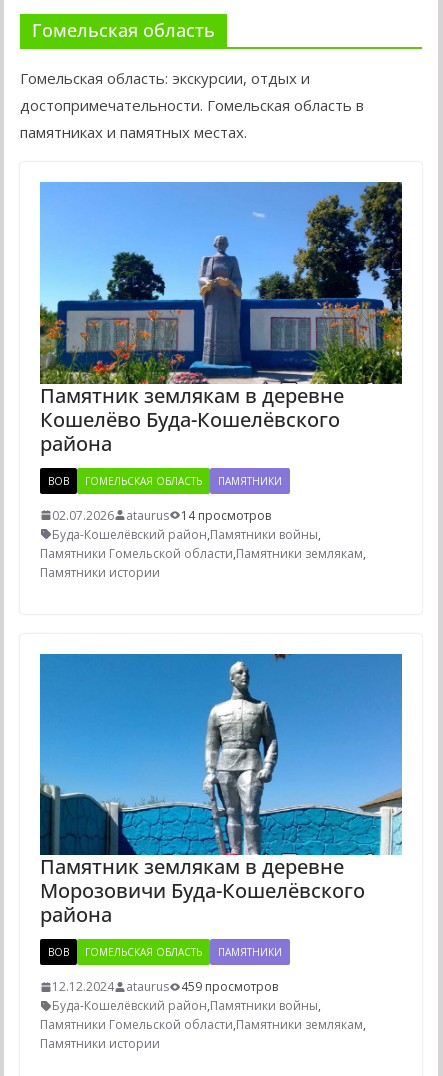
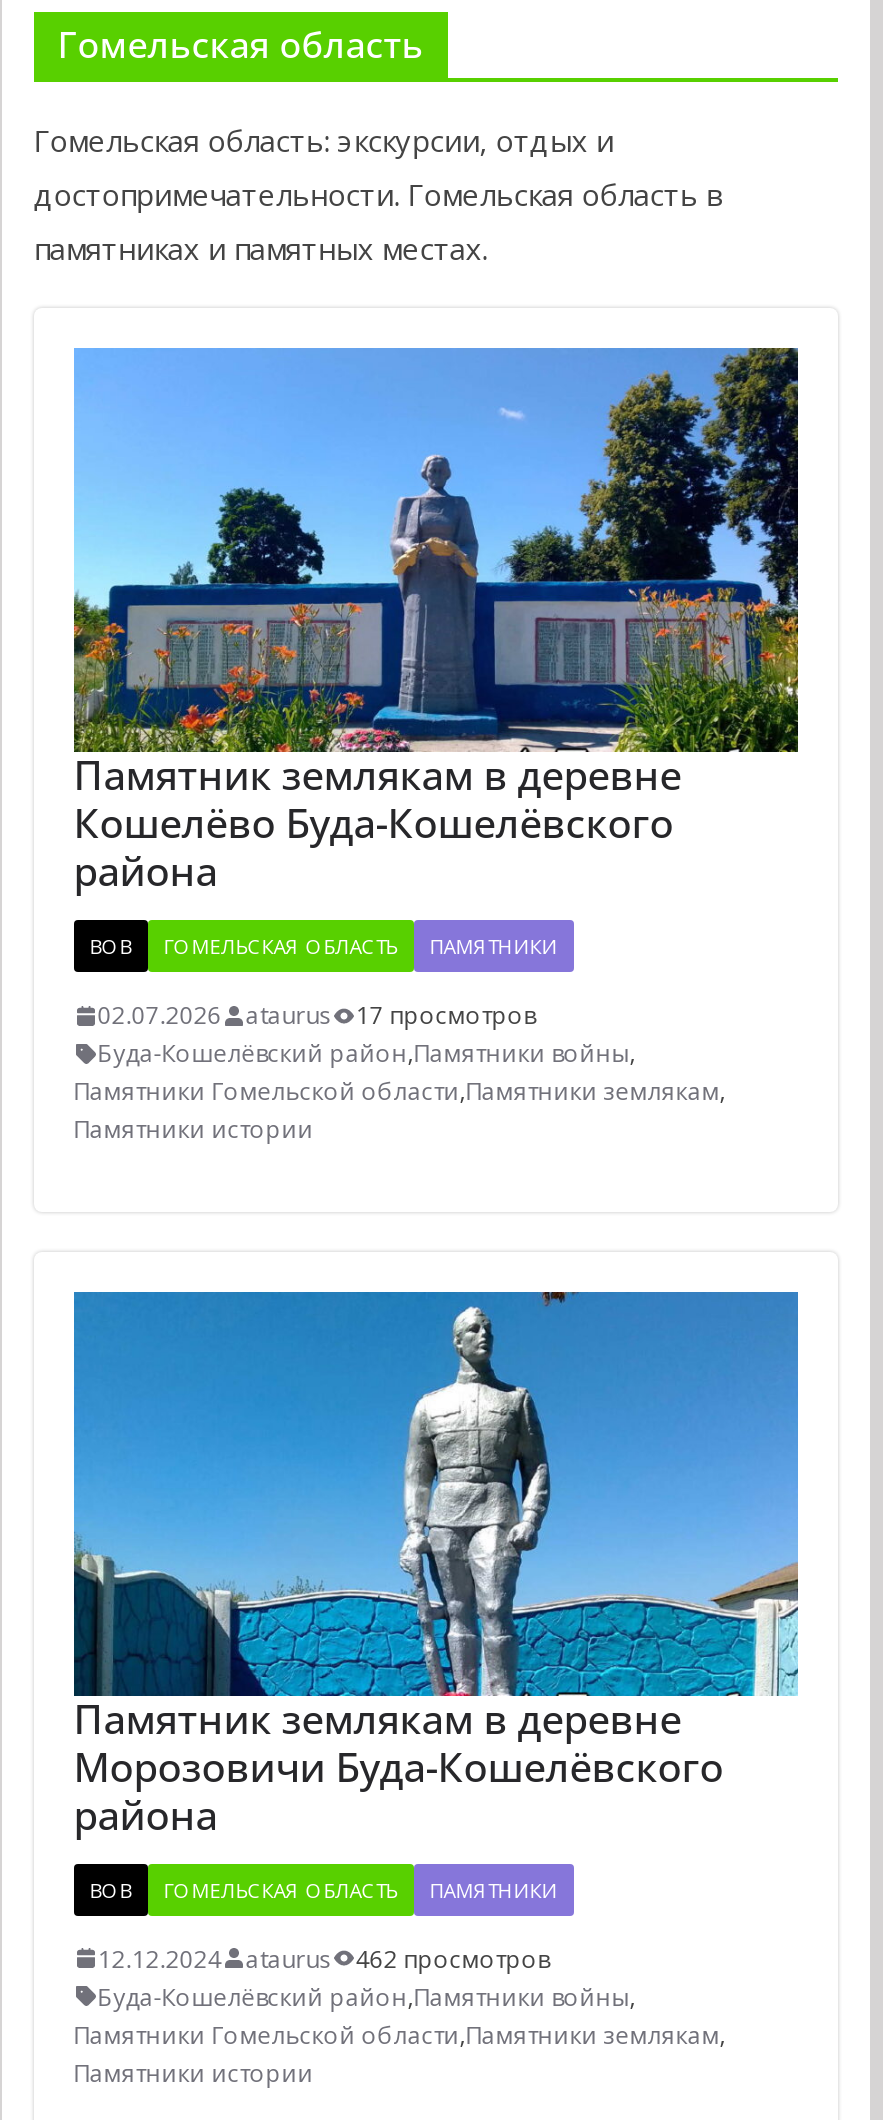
[52,507,271,524] 02.07.2026 ataurus 14 просмотров -> [97,998,535,1032] 02.07.2026 ataurus 17 просмотров
[52,978,278,995] 12.12.2024 ataurus 459 просмотров -> [97,1942,549,1976] 12.12.2024 ataurus 462 просмотров

